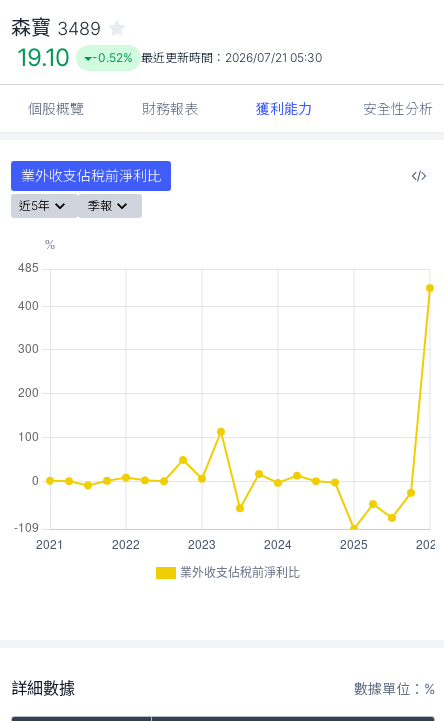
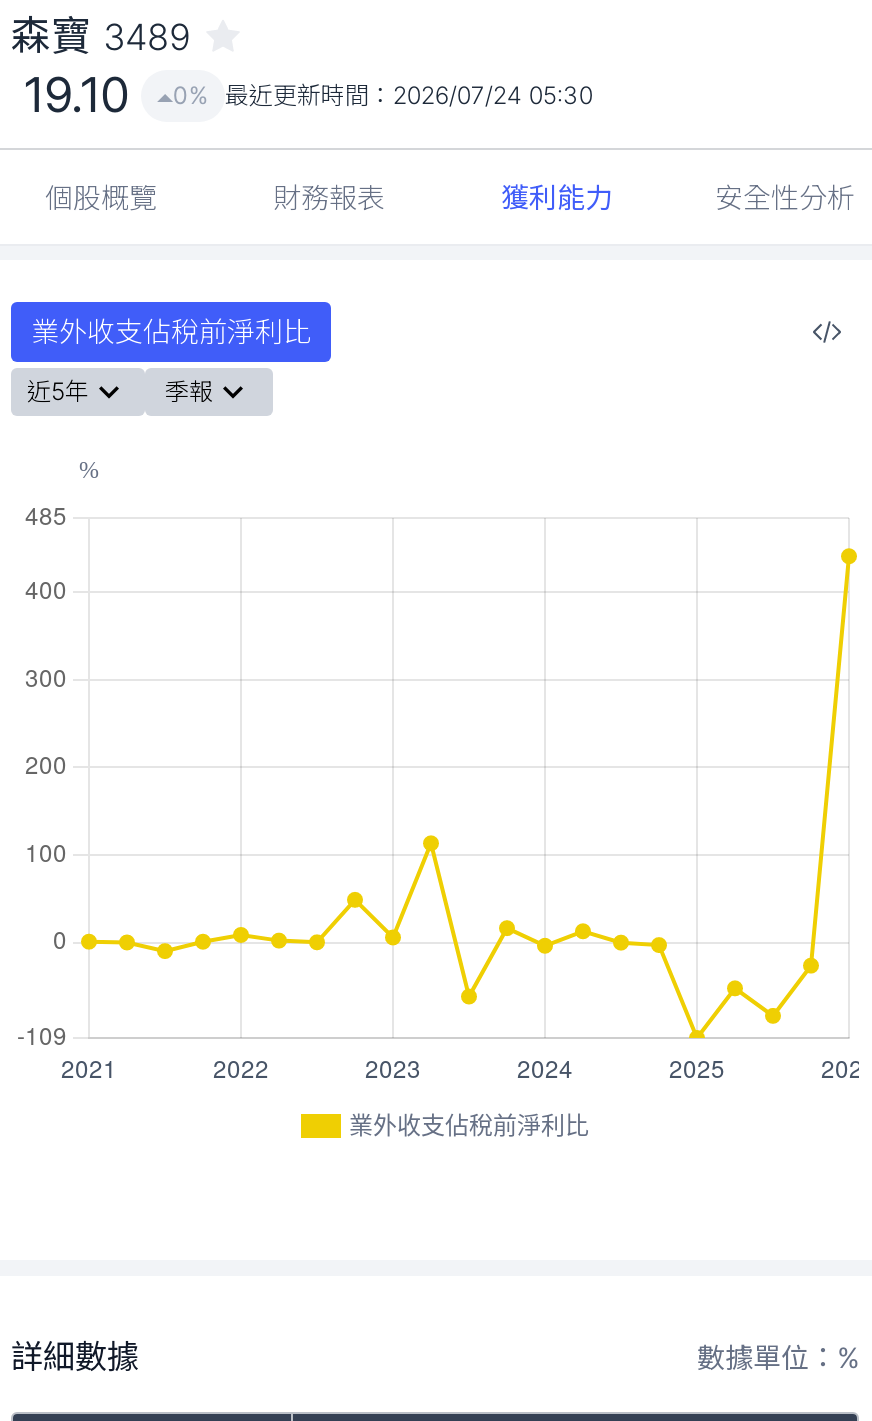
[92,50,322,65] -0.52% 最近更新時間：2026/07/21 05:30 -> [173,80,593,110] 0% 最近更新時間：2026/07/24 05:30

